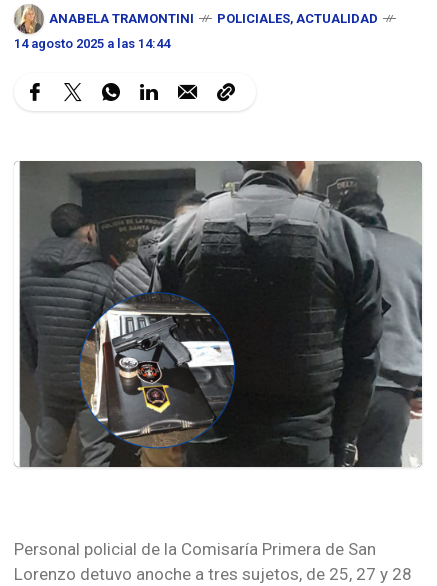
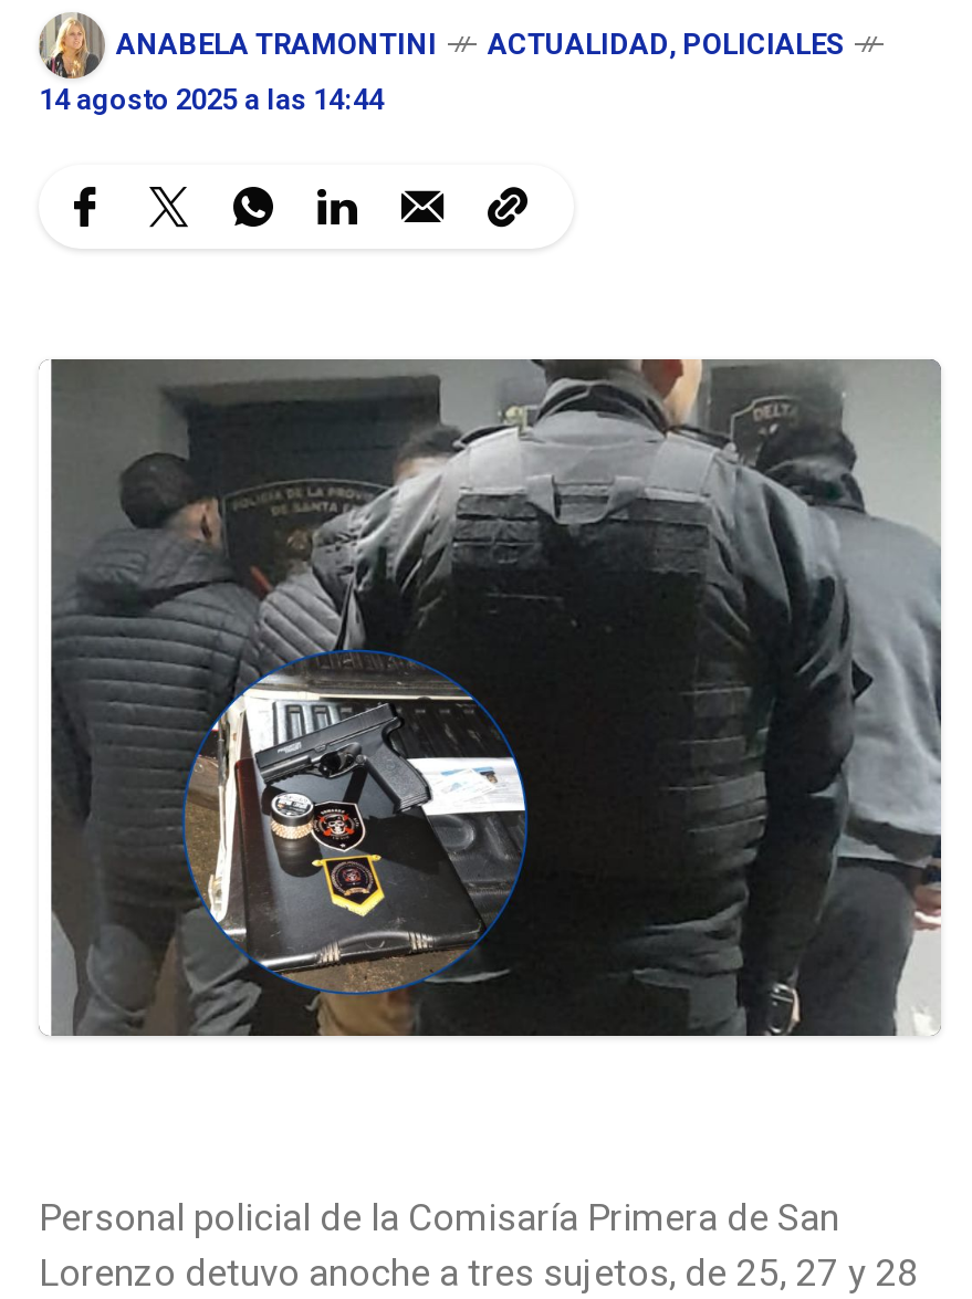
[217,11,378,26] POLICIALES, ACTUALIDAD -> [488,28,844,61] ACTUALIDAD, POLICIALES

